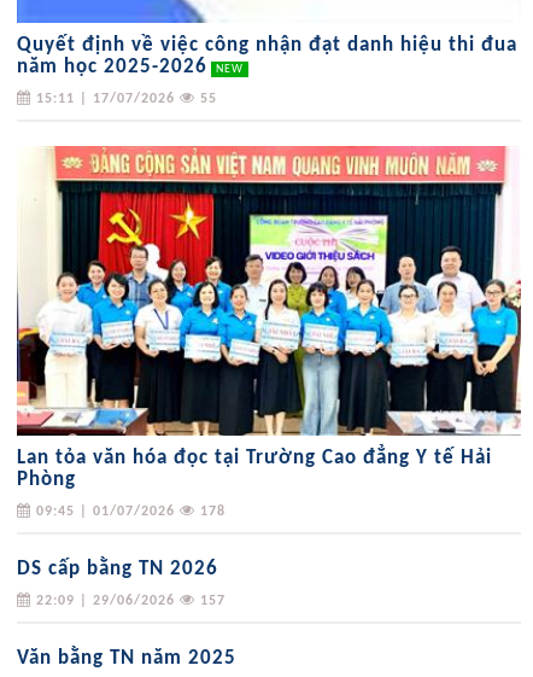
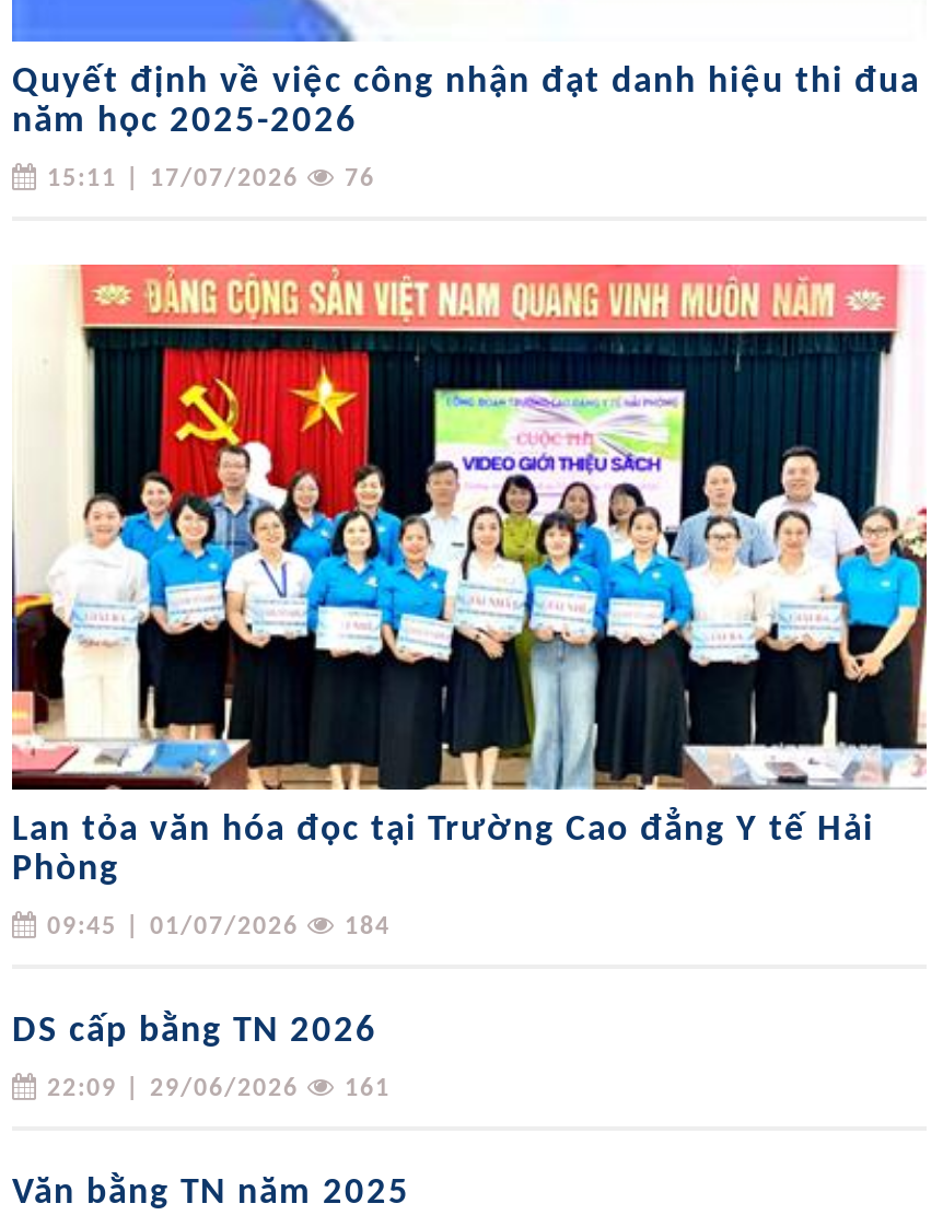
[216,63,244,76] NEW -> none
[195,91,217,106] 55 -> [336,166,375,192] 76
[195,505,225,519] 178 -> [336,914,391,941] 184
[195,594,225,608] 157 -> [336,1076,391,1103] 161

